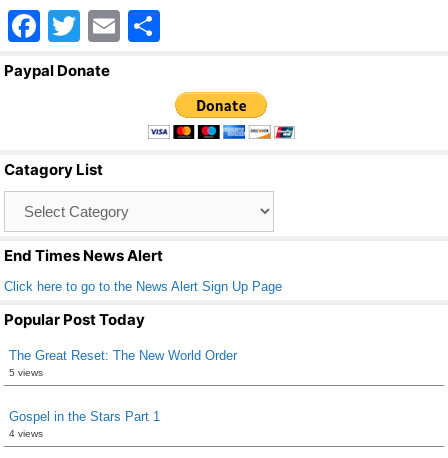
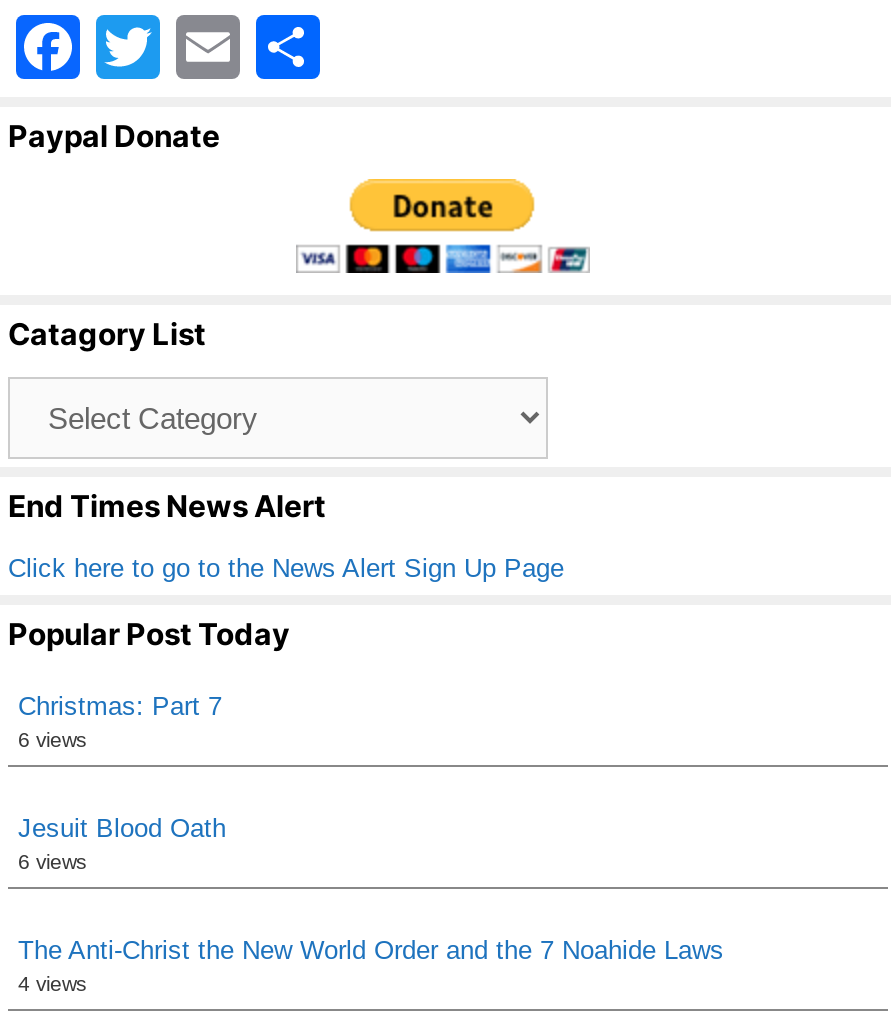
[9,348,237,424] The Great Reset: The New World Order | 5 views | Gospel in the Stars Part 1 -> [18,691,724,965] Christmas: Part 7 | 6 views | Jesuit Blood Oath | 6 views | The Anti-Christ the New World Order and the 7 Noahide Laws

